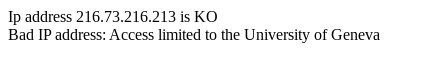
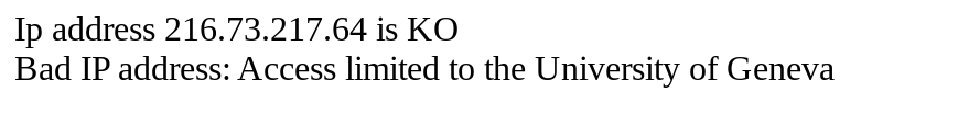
[8,8,218,25] Ip address 216.73.216.213 is KO -> [14,10,460,47] Ip address 216.73.217.64 is KO

